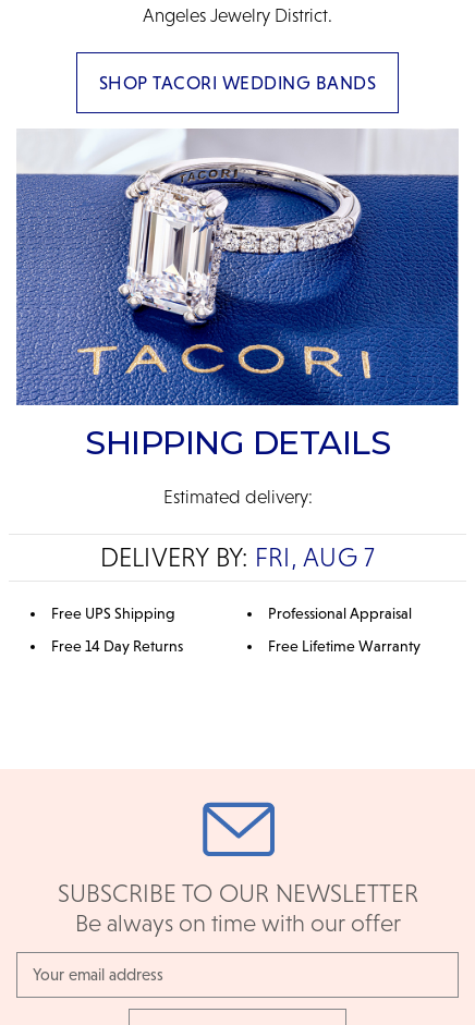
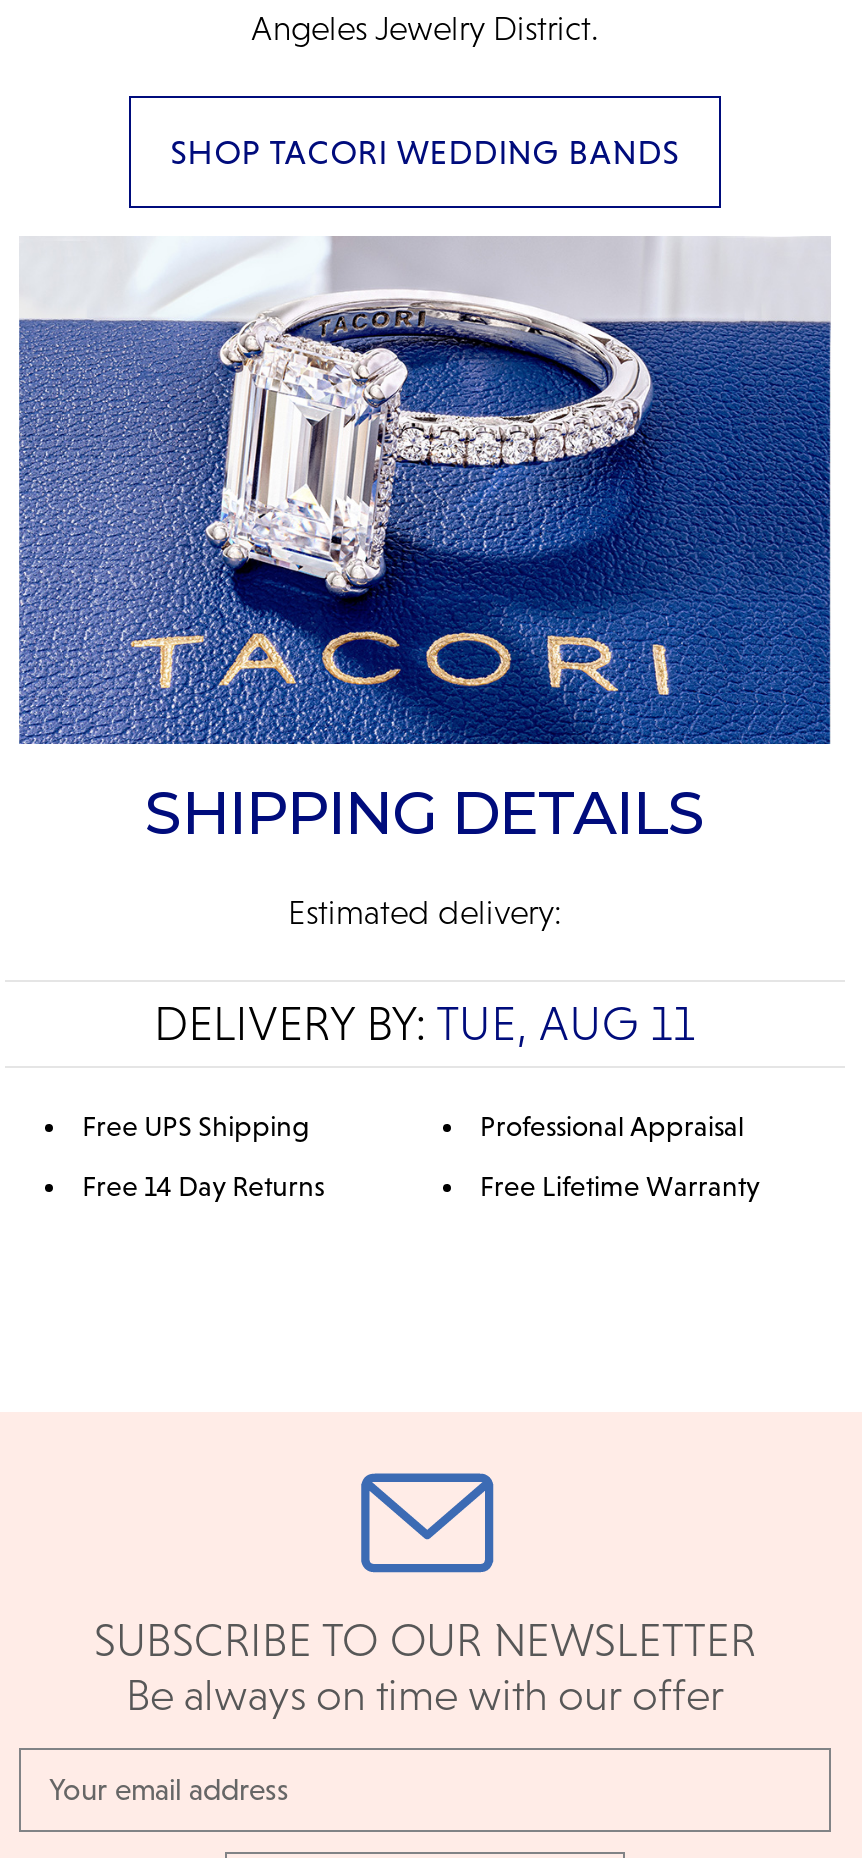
[100,542,375,572] DELIVERY BY: FRI, AUG 7 -> [154,996,696,1050] DELIVERY BY: TUE, AUG 11

